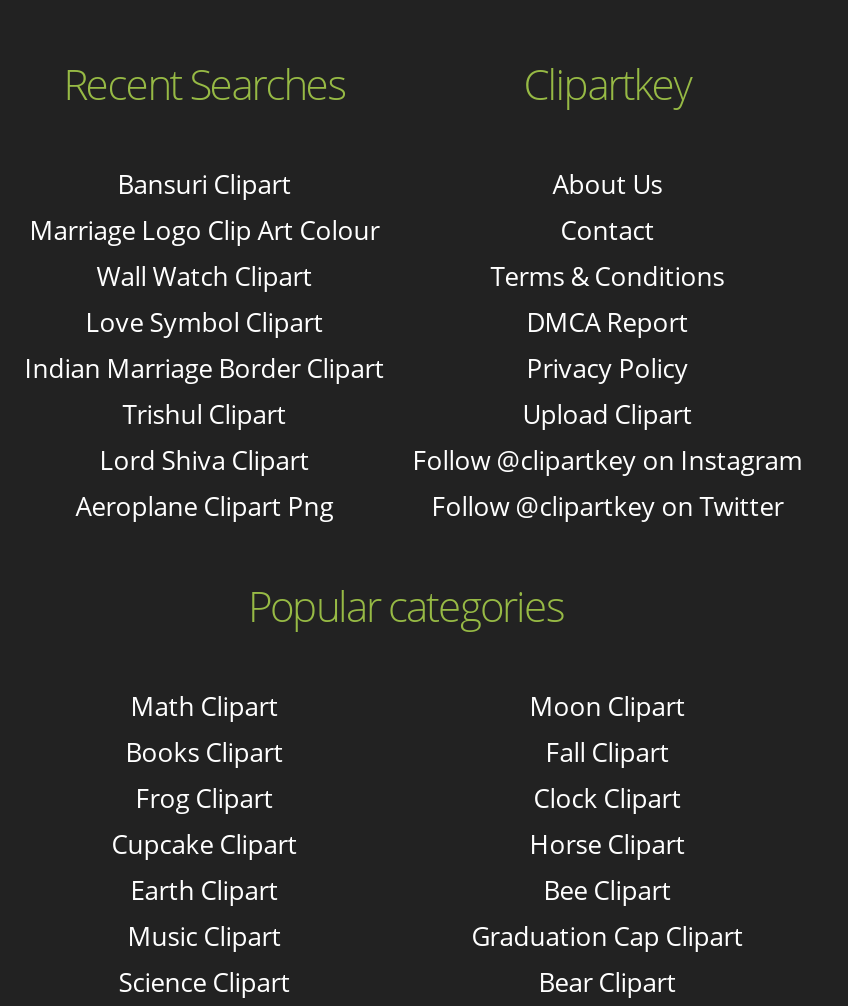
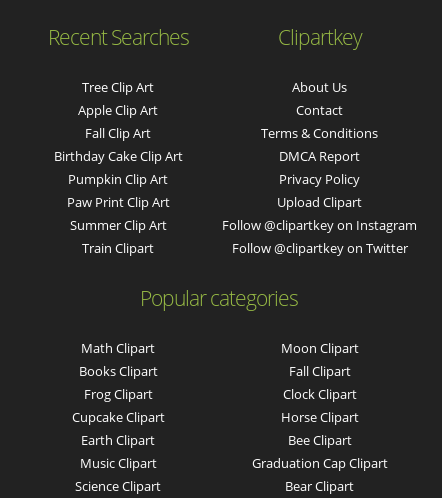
[24,166,384,524] Bansuri Clipart | Marriage Logo Clip Art Colour | Wall Watch Clipart | Love Symbol Clipart | Indian Marriage Border Clipart | Trishul Clipart | Lord Shiva Clipart | Aeroplane Clipart Png -> [54,78,183,257] Tree Clip Art | Apple Clip Art | Fall Clip Art | Birthday Cake Clip Art | Pumpkin Clip Art | Paw Print Clip Art | Summer Clip Art | Train Clipart

